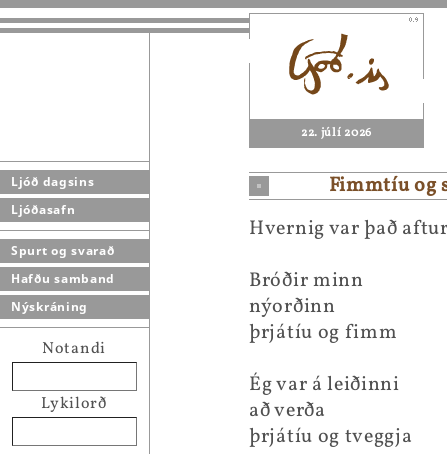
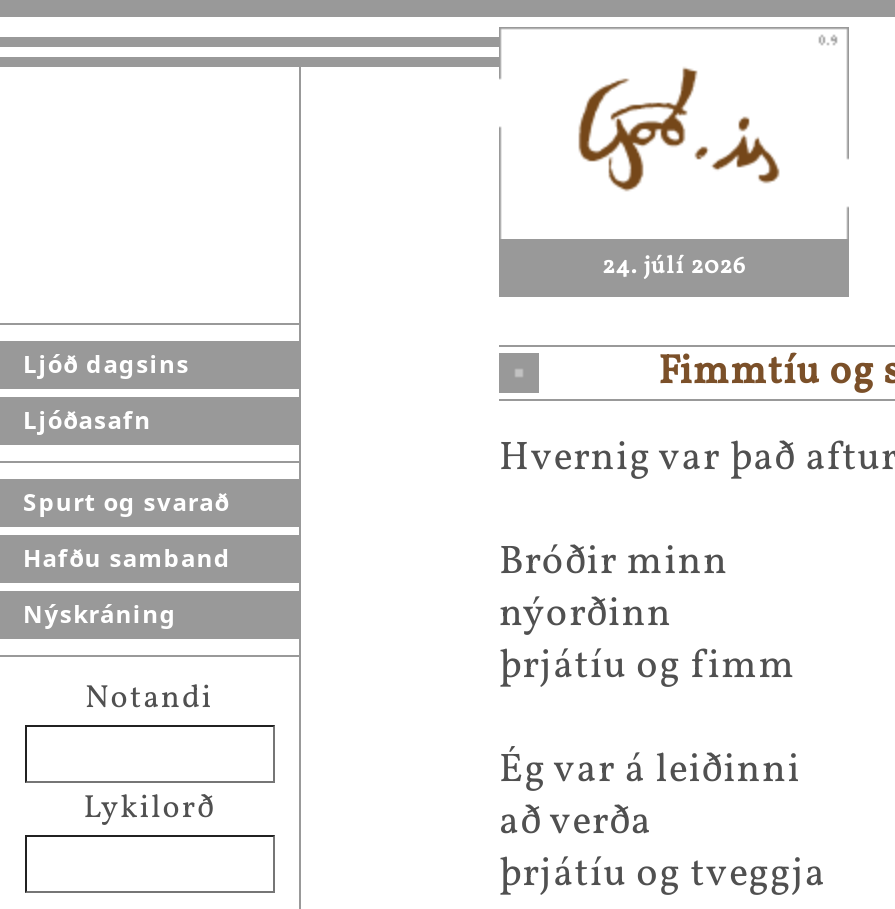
[301,125,372,141] 22. júlí 2026 -> [602,251,746,283] 24. júlí 2026

